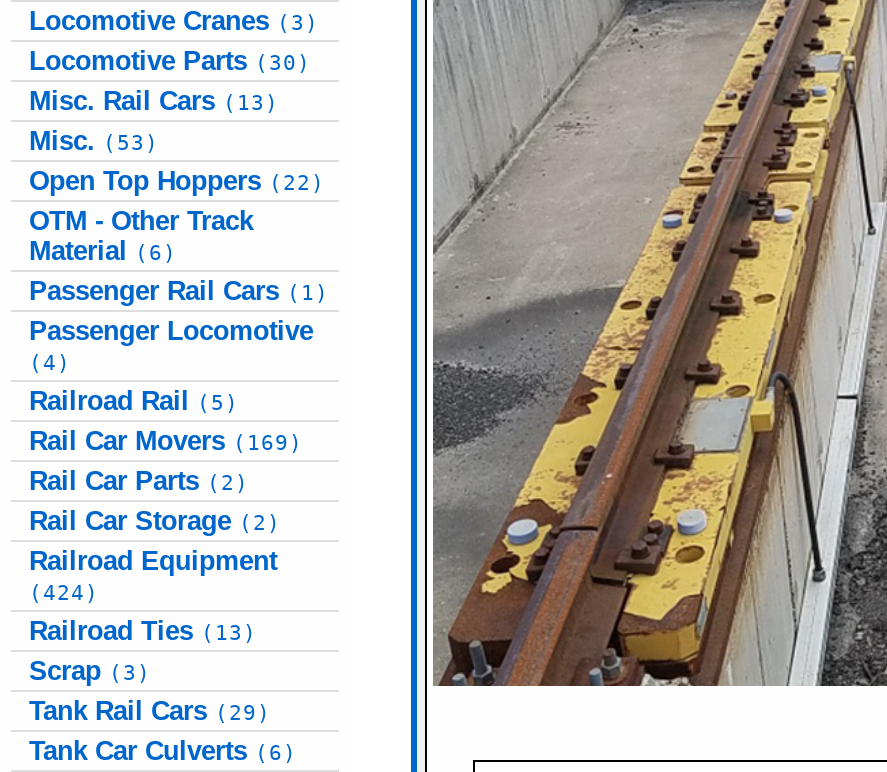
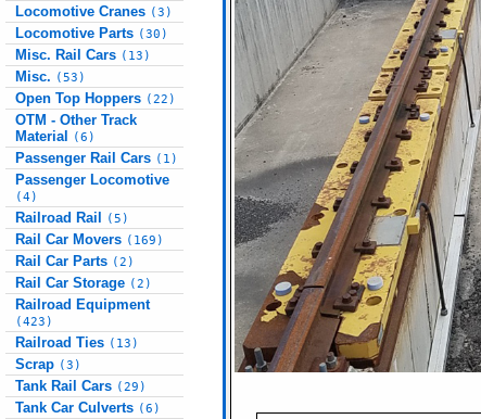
[29,580,99,606] (424) -> [15,315,53,329] (423)

